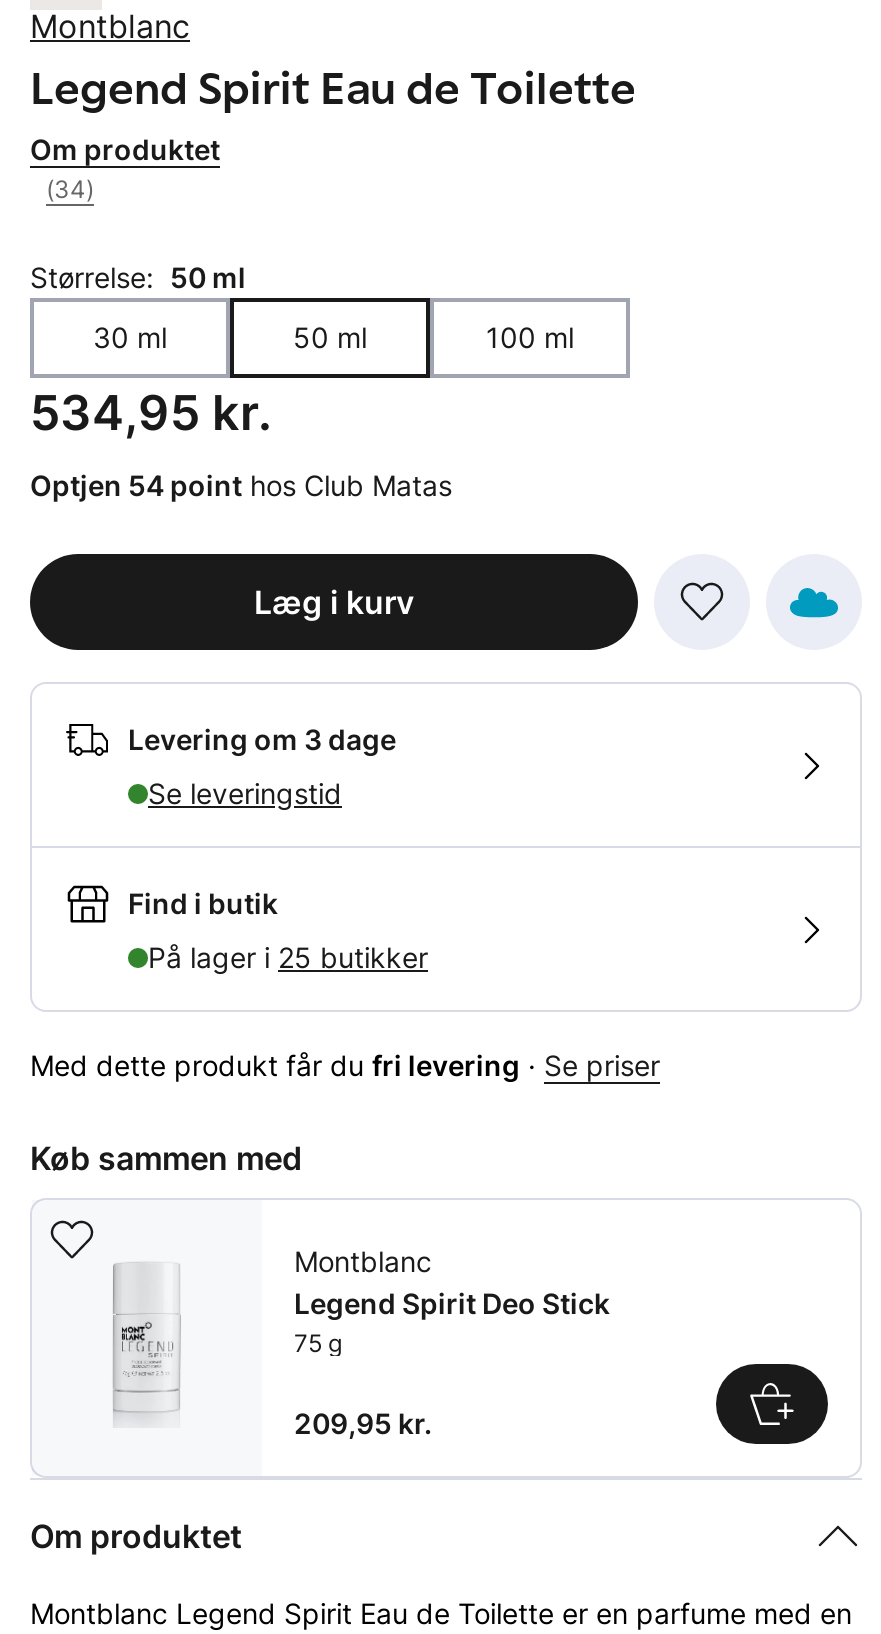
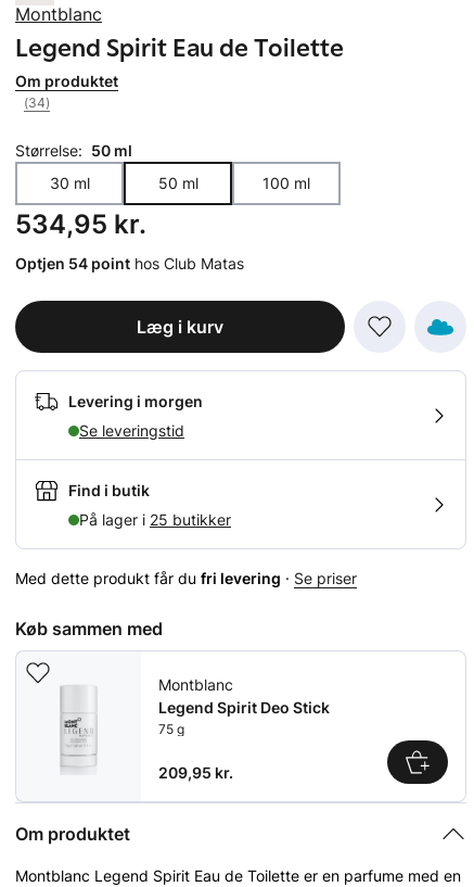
[128,722,396,756] Levering om 3 dage -> [68,392,203,410] Levering i morgen

